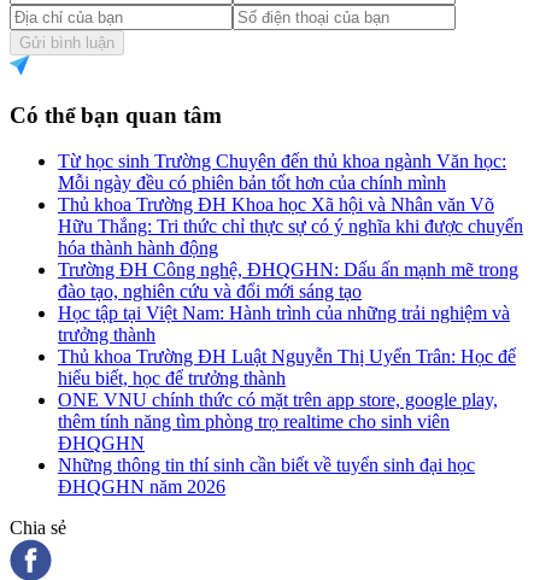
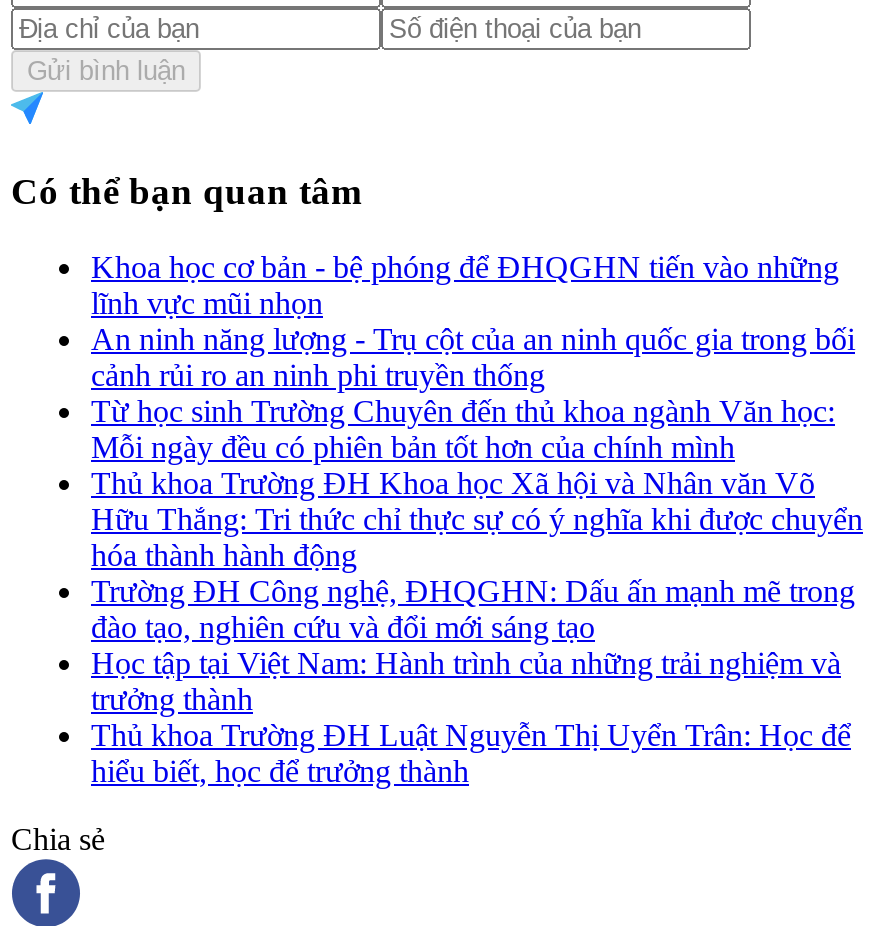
none -> [91,250,855,392] Khoa học cơ bản - bệ phóng để ĐHQGHN tiến vào những | lĩnh vực mũi nhọn | An ninh năng lượng - Trụ cột của an ninh quốc gia trong bối | cảnh rủi ro an ninh phi truyền thống
moved [58,151,523,389] -> [91,394,863,788]: Từ học sinh Trường Chuyên đến thủ khoa ngành Văn học: | Mỗi ngày đều có phiên bản tốt hơn của chính mình | Thủ khoa Trường ĐH Khoa học Xã hội và Nhân văn Võ | ... | Thủ khoa Trường ĐH Luật Nguyễn Thị Uyển Trân: Học để | hiểu biết, học để trưởng thành
[58,390,498,497] ONE VNU chính thức có mặt trên app store, google play, | thêm tính năng tìm phòng trọ realtime cho sinh viên | ĐHQGHN | Những thông tin thí sinh cần biết về tuyển sinh đại học | ĐHQGHN năm 2026 -> none

